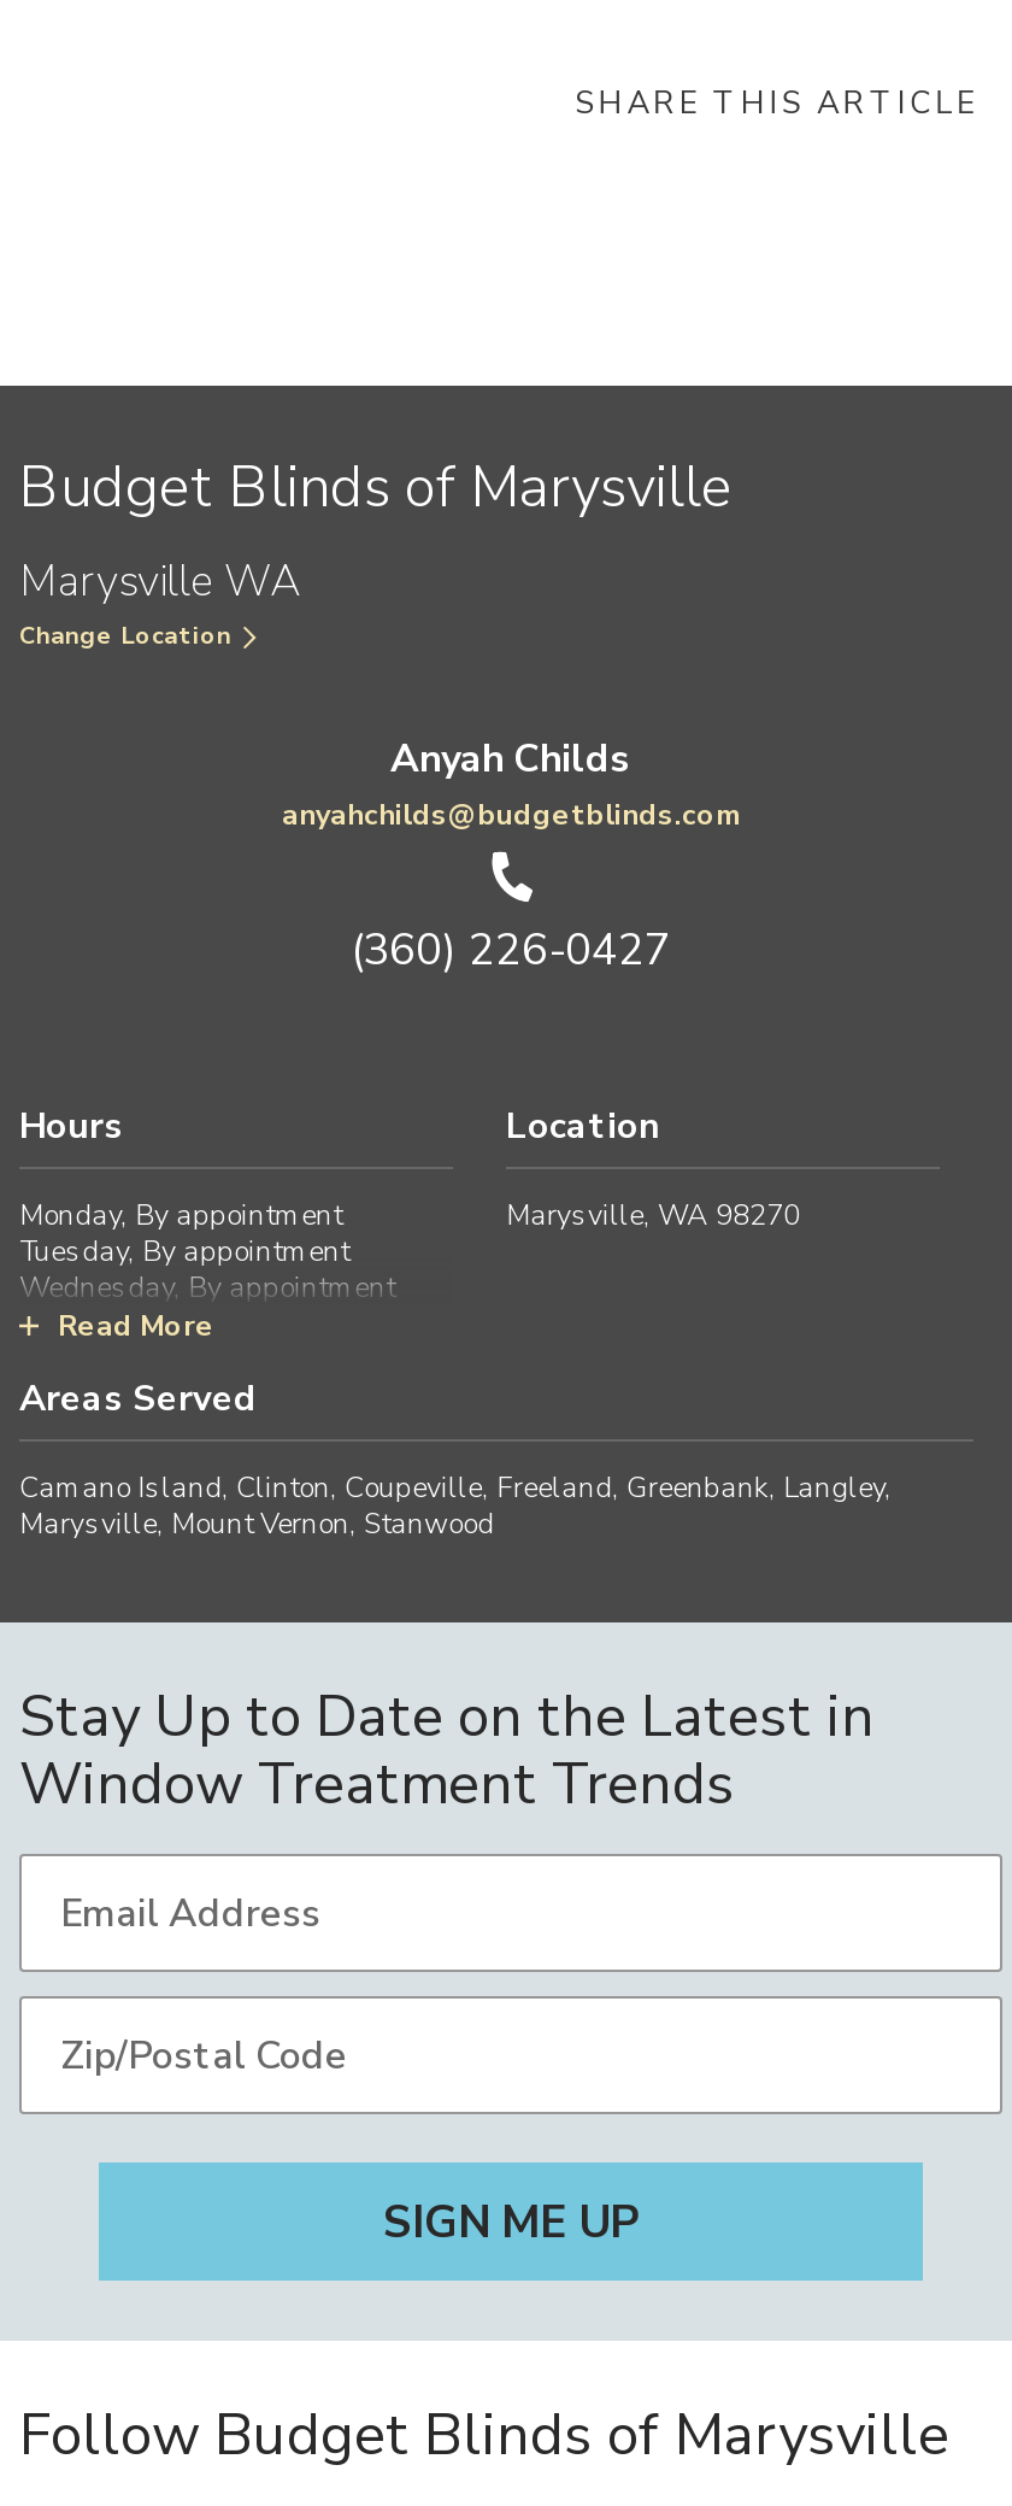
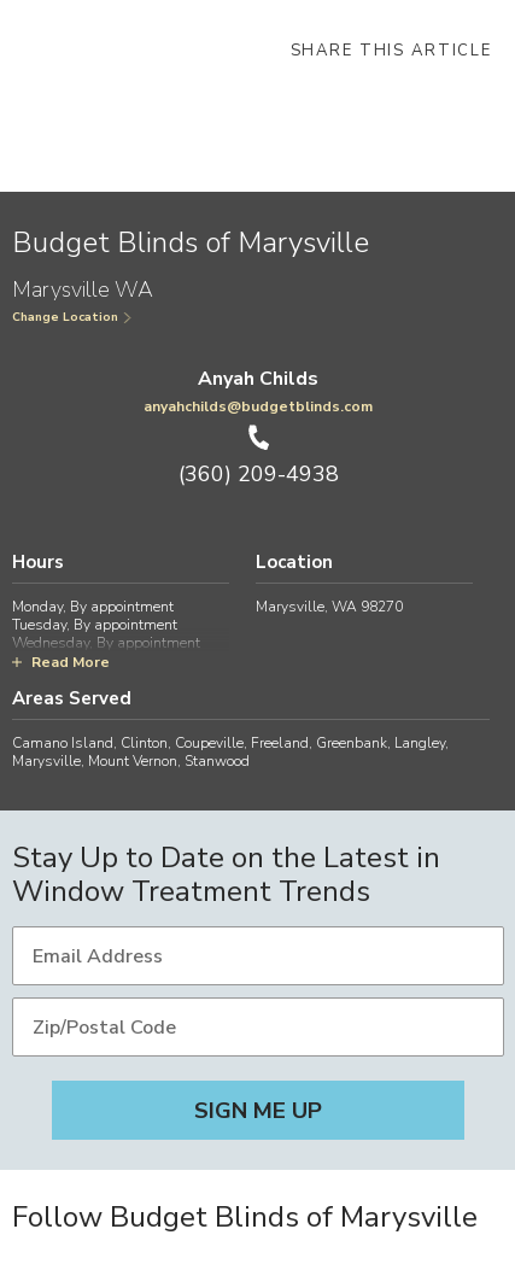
[351,921,671,979] (360) 226-0427 -> [178,460,338,489] (360) 209-4938

